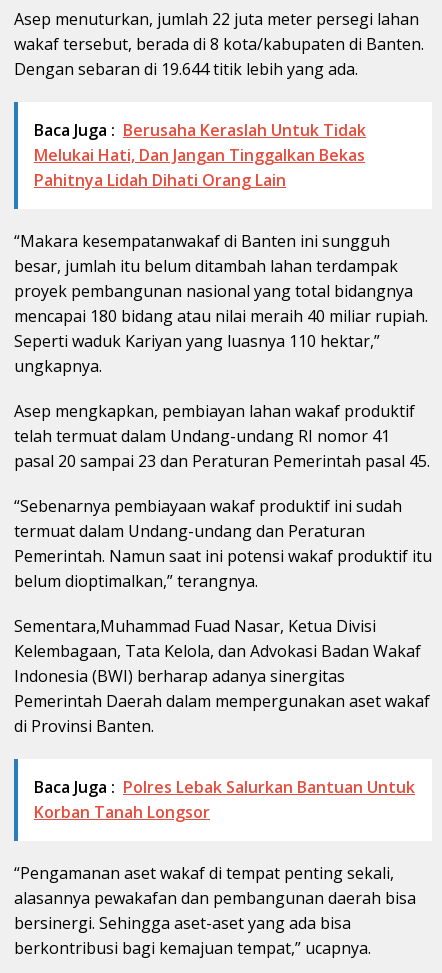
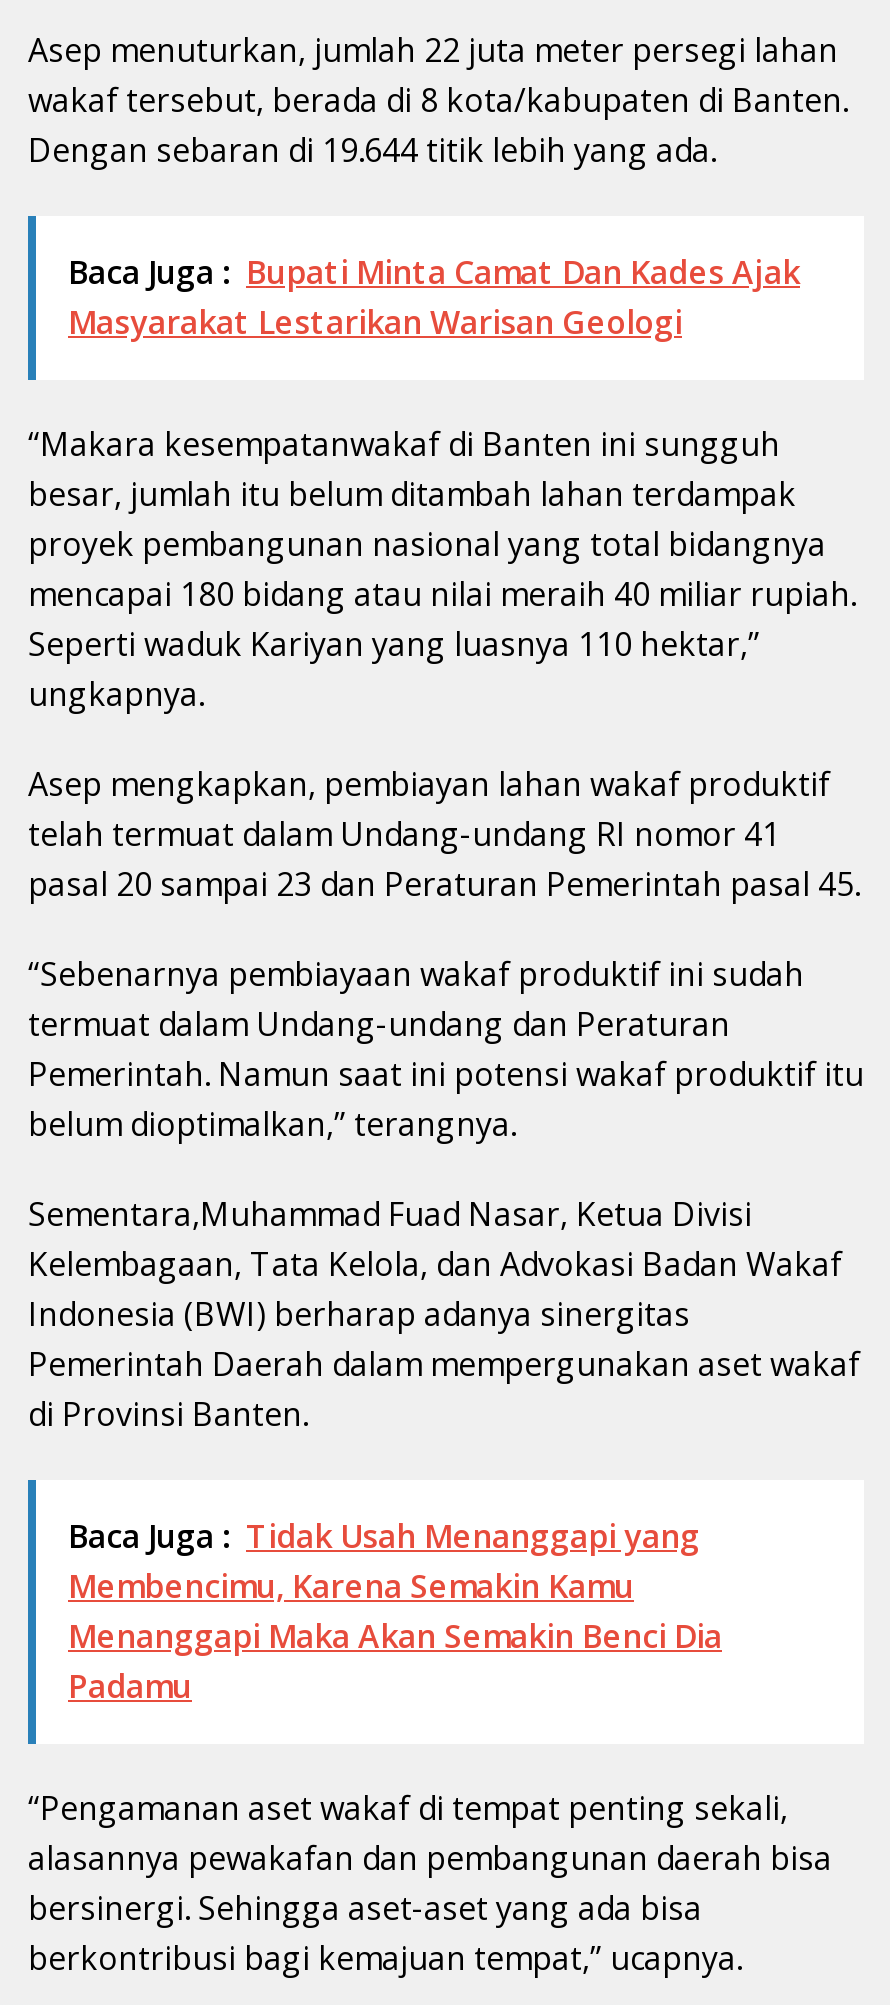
[34,119,366,191] Baca Juga : Berusaha Keraslah Untuk Tidak | Melukai Hati, Dan Jangan Tinggalkan Bekas | Pahitnya Lidah Dihati Orang Lain -> [68,251,800,345] Baca Juga : Bupati Minta Camat Dan Kades Ajak | Masyarakat Lestarikan Warisan Geologi
moved [14,230,432,737] -> [28,423,864,1437]: “Makara kesempatanwakaf di Banten ini sungguh | besar, jumlah itu belum ditambah lahan terdampak | proyek pembangunan nasional yang total bidangnya | ... | Pemerintah Daerah dalam mempergunakan aset wakaf | di Provinsi Banten.
[34,776,415,823] Baca Juga : Polres Lebak Salurkan Bantuan Untuk | Korban Tanah Longsor -> [68,1515,722,1709] Baca Juga : Tidak Usah Menanggapi yang | Membencimu, Karena Semakin Kamu | Menanggapi Maka Akan Semakin Benci Dia | Padamu

